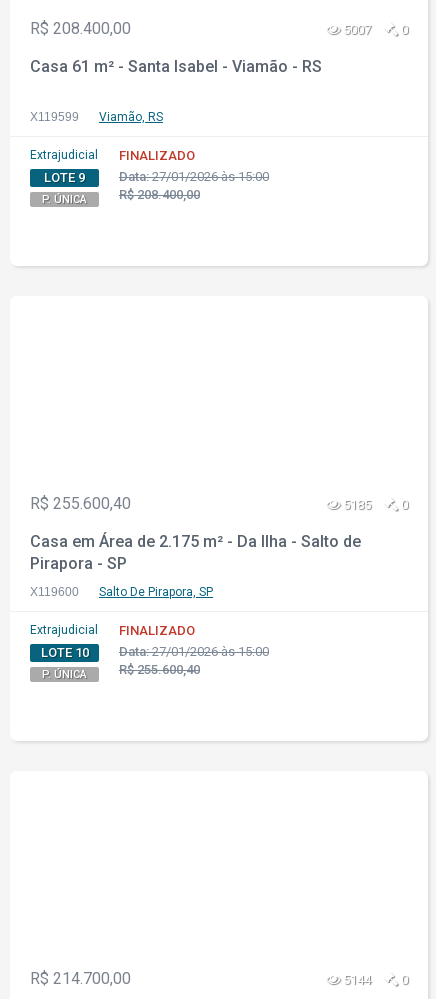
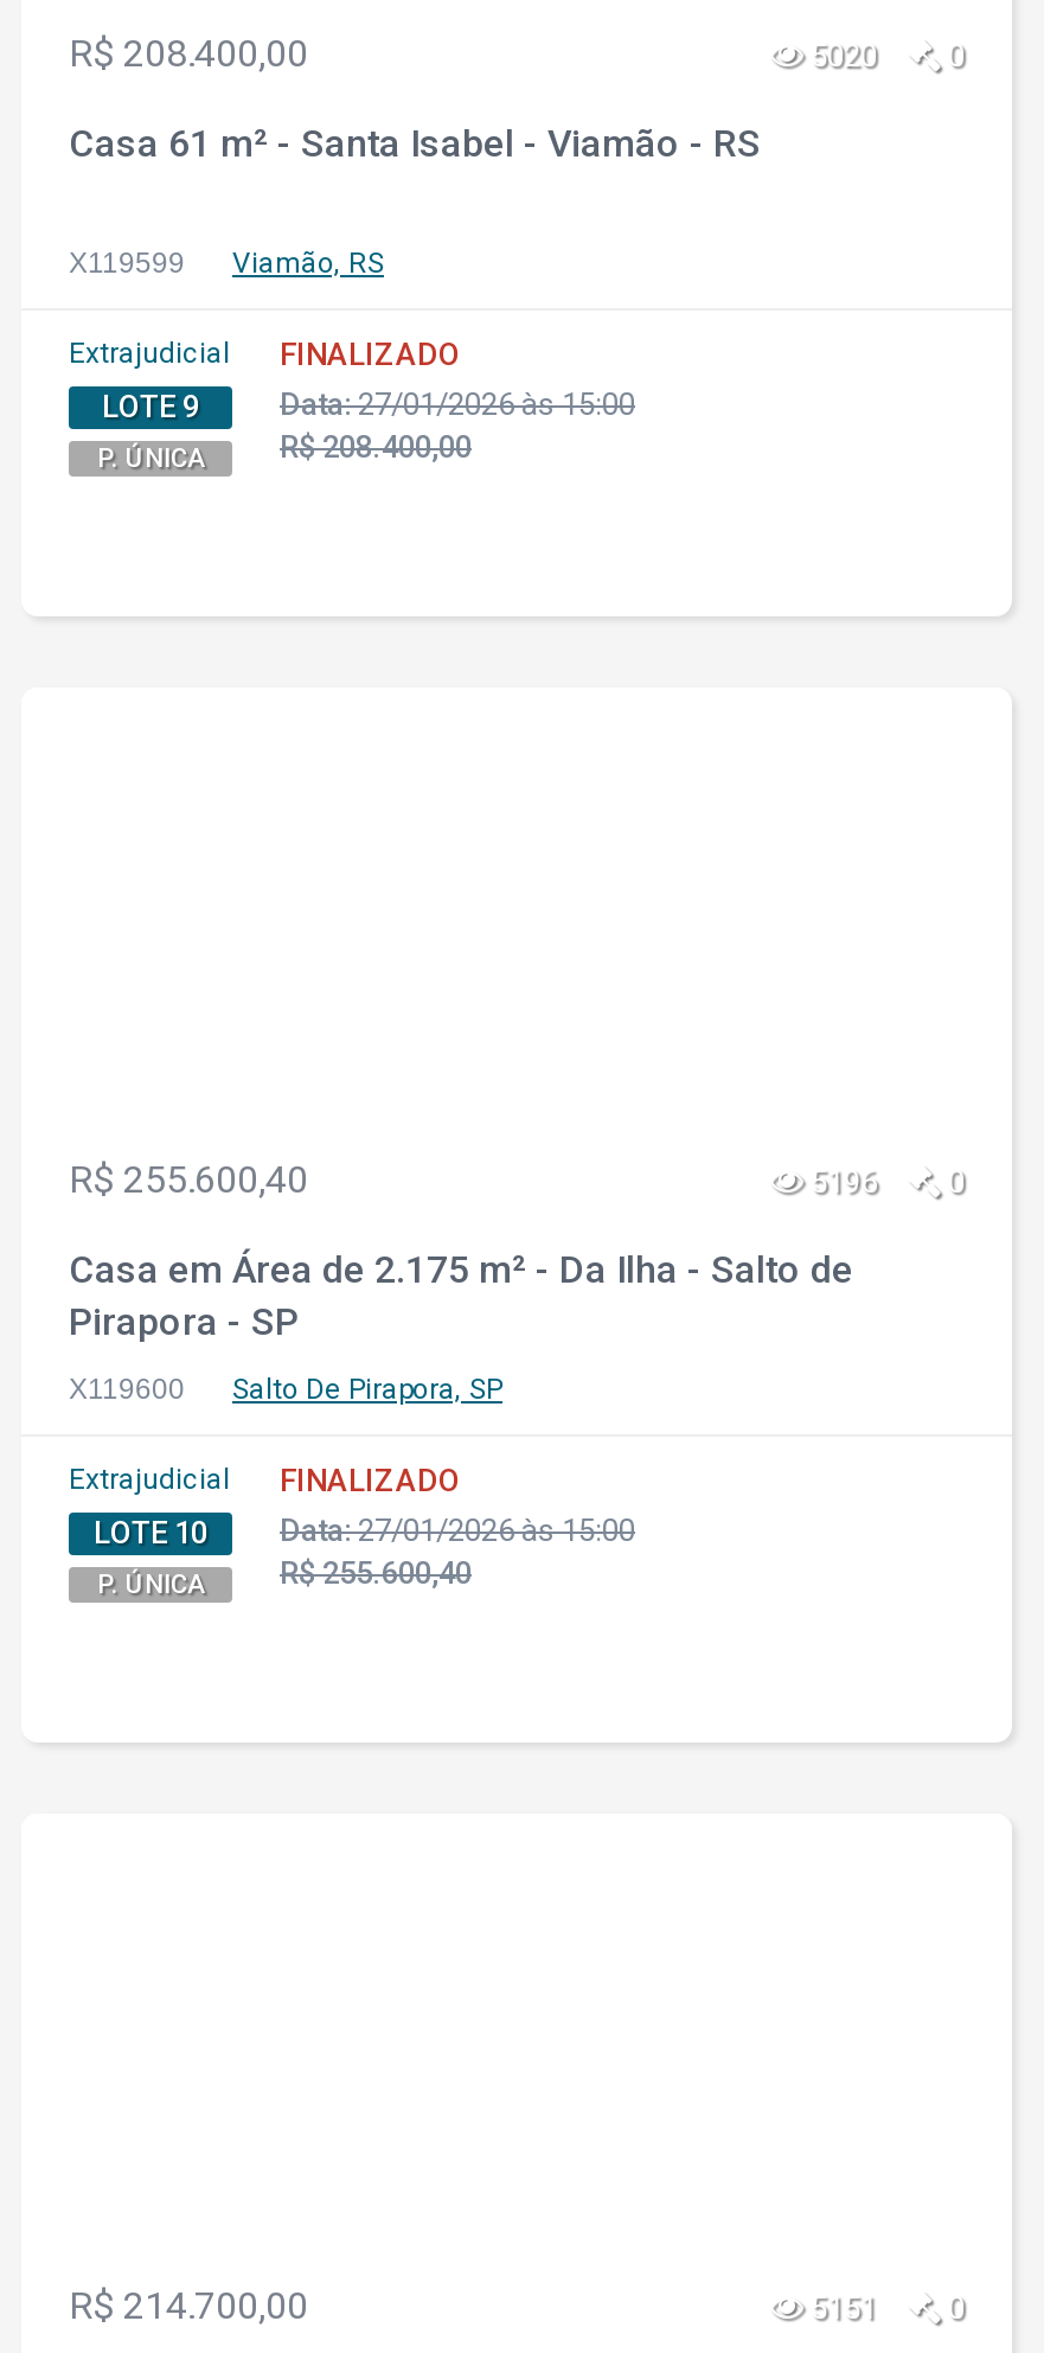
[340,22,408,37] 5007 0 -> [803,38,965,73] 5020 0
[340,497,408,512] 5185 0 -> [803,1164,965,1200] 5196 0
[340,972,408,987] 5144 0 -> [803,2290,965,2326] 5151 0

